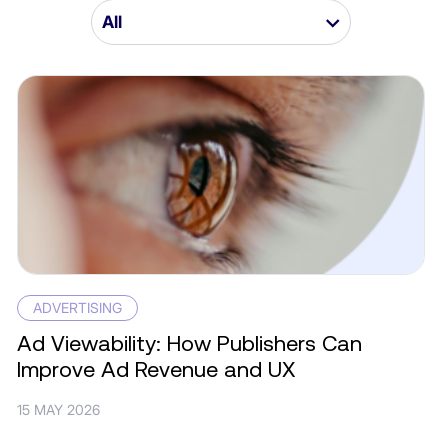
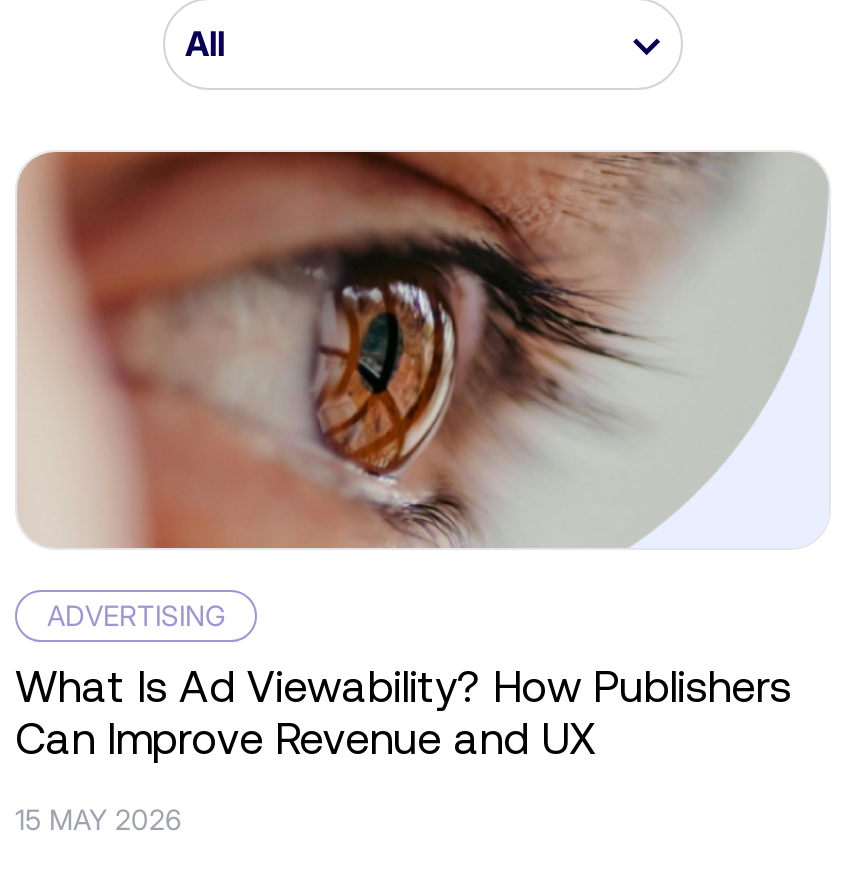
[17,331,362,382] Ad Viewability: How Publishers Can | Improve Ad Revenue and UX -> [15,663,791,765] What Is Ad Viewability? How Publishers | Can Improve Revenue and UX

